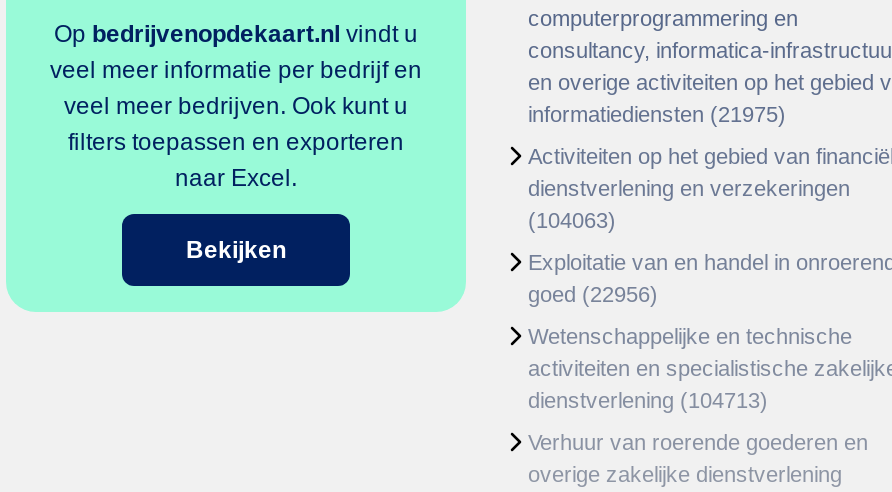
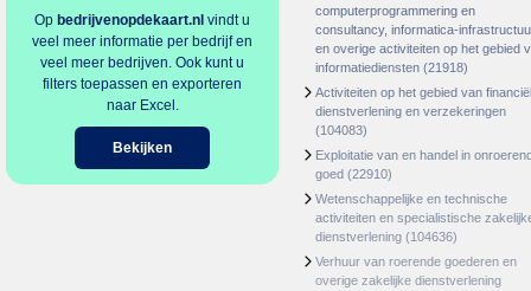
[528,102,786,126] informatiediensten (21975) -> [315,60,468,75] informatiediensten (21918)
[528,208,616,232] (104063) -> [315,123,367,137] (104083)
[528,282,658,306] goed (22956) -> [315,167,392,181] goed (22910)
[528,388,768,412] dienstverlening (104713) -> [315,229,458,244] dienstverlening (104636)

